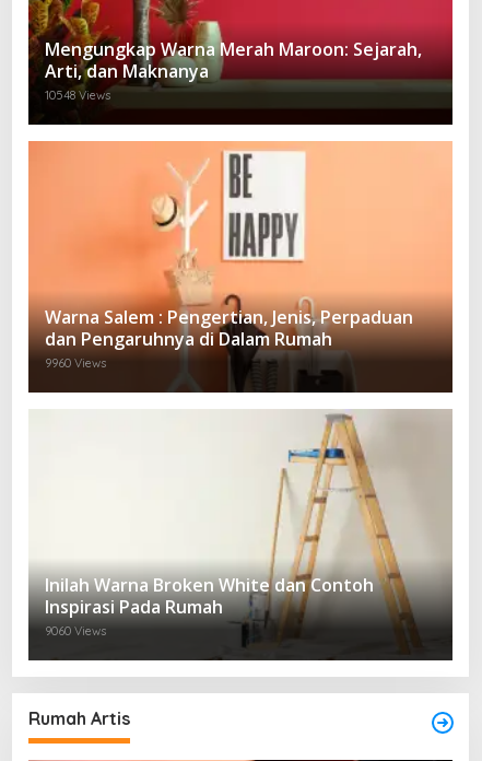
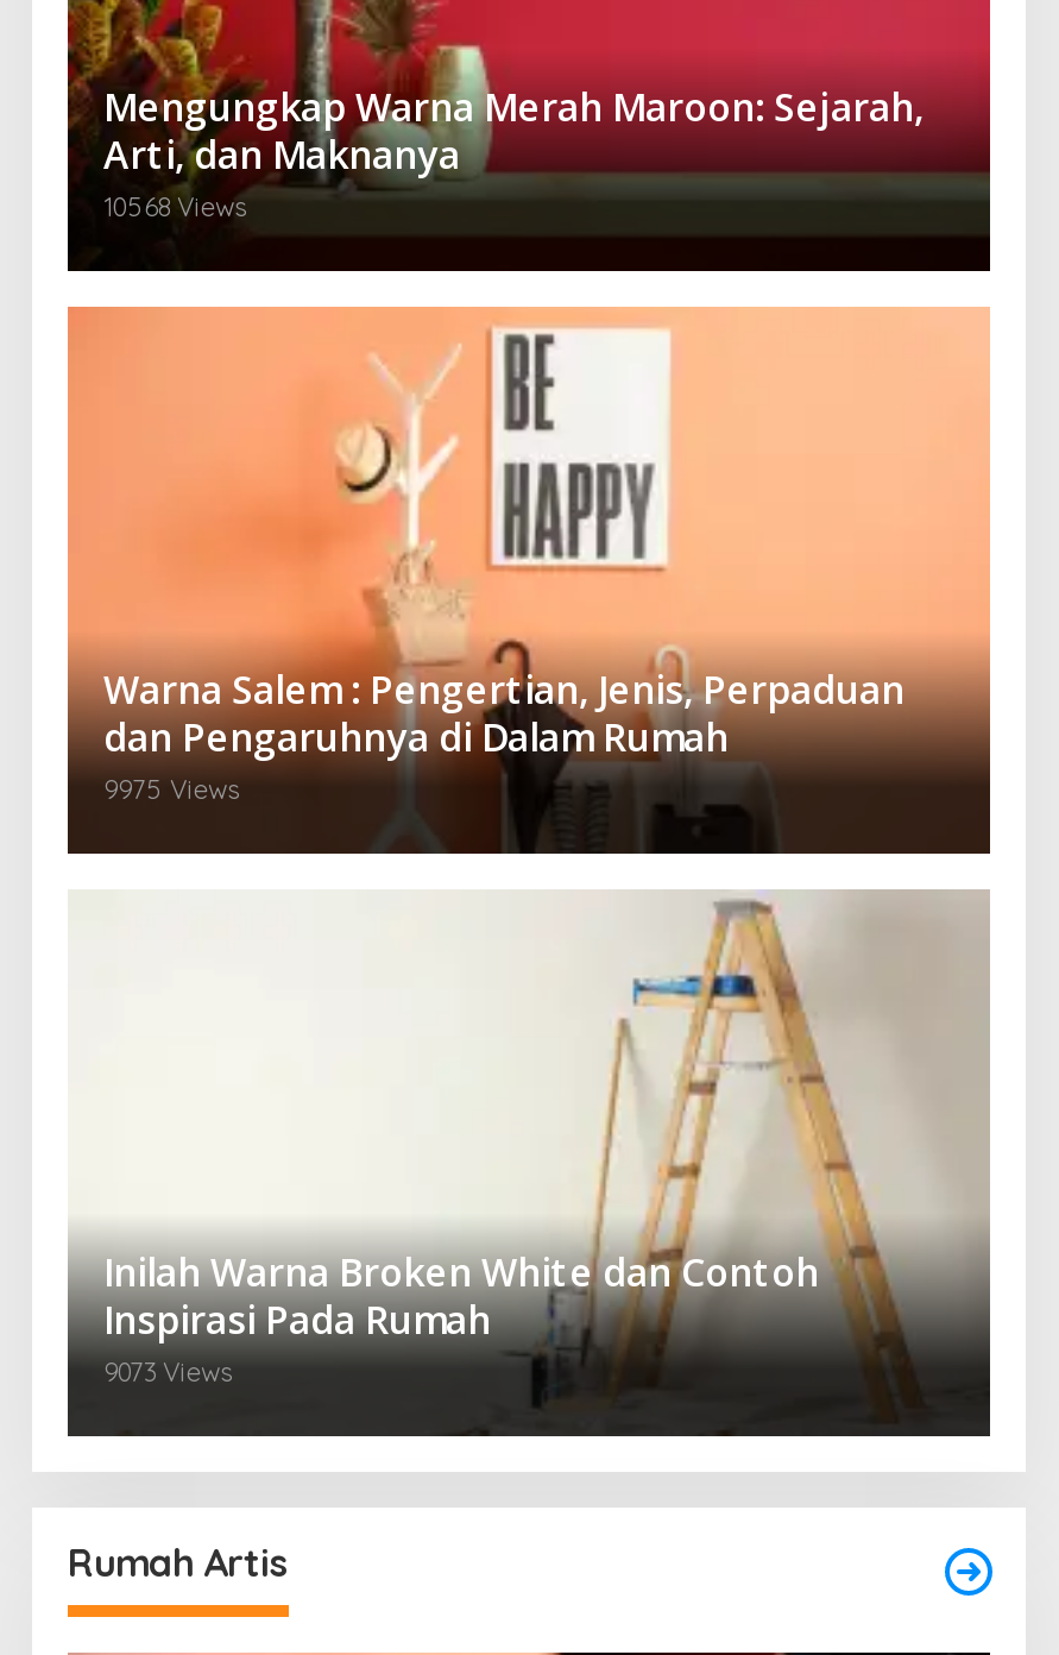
[45,87,110,102] 10548 Views -> [103,189,246,223] 10568 Views
[45,355,106,370] 9960 Views -> [103,772,239,806] 9975 Views
[45,623,106,639] 9060 Views -> [103,1355,232,1389] 9073 Views

